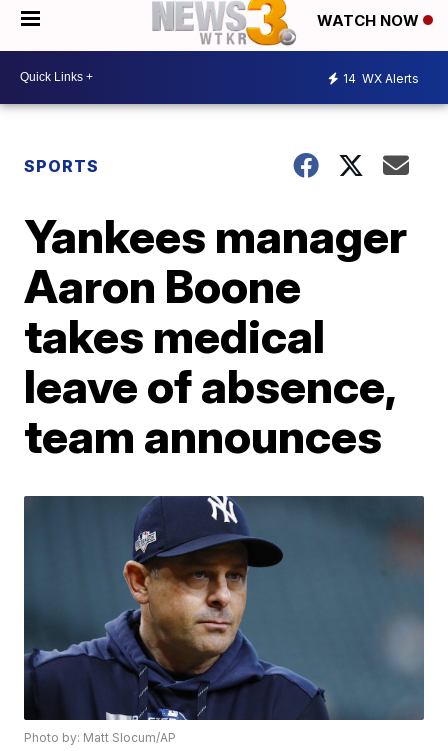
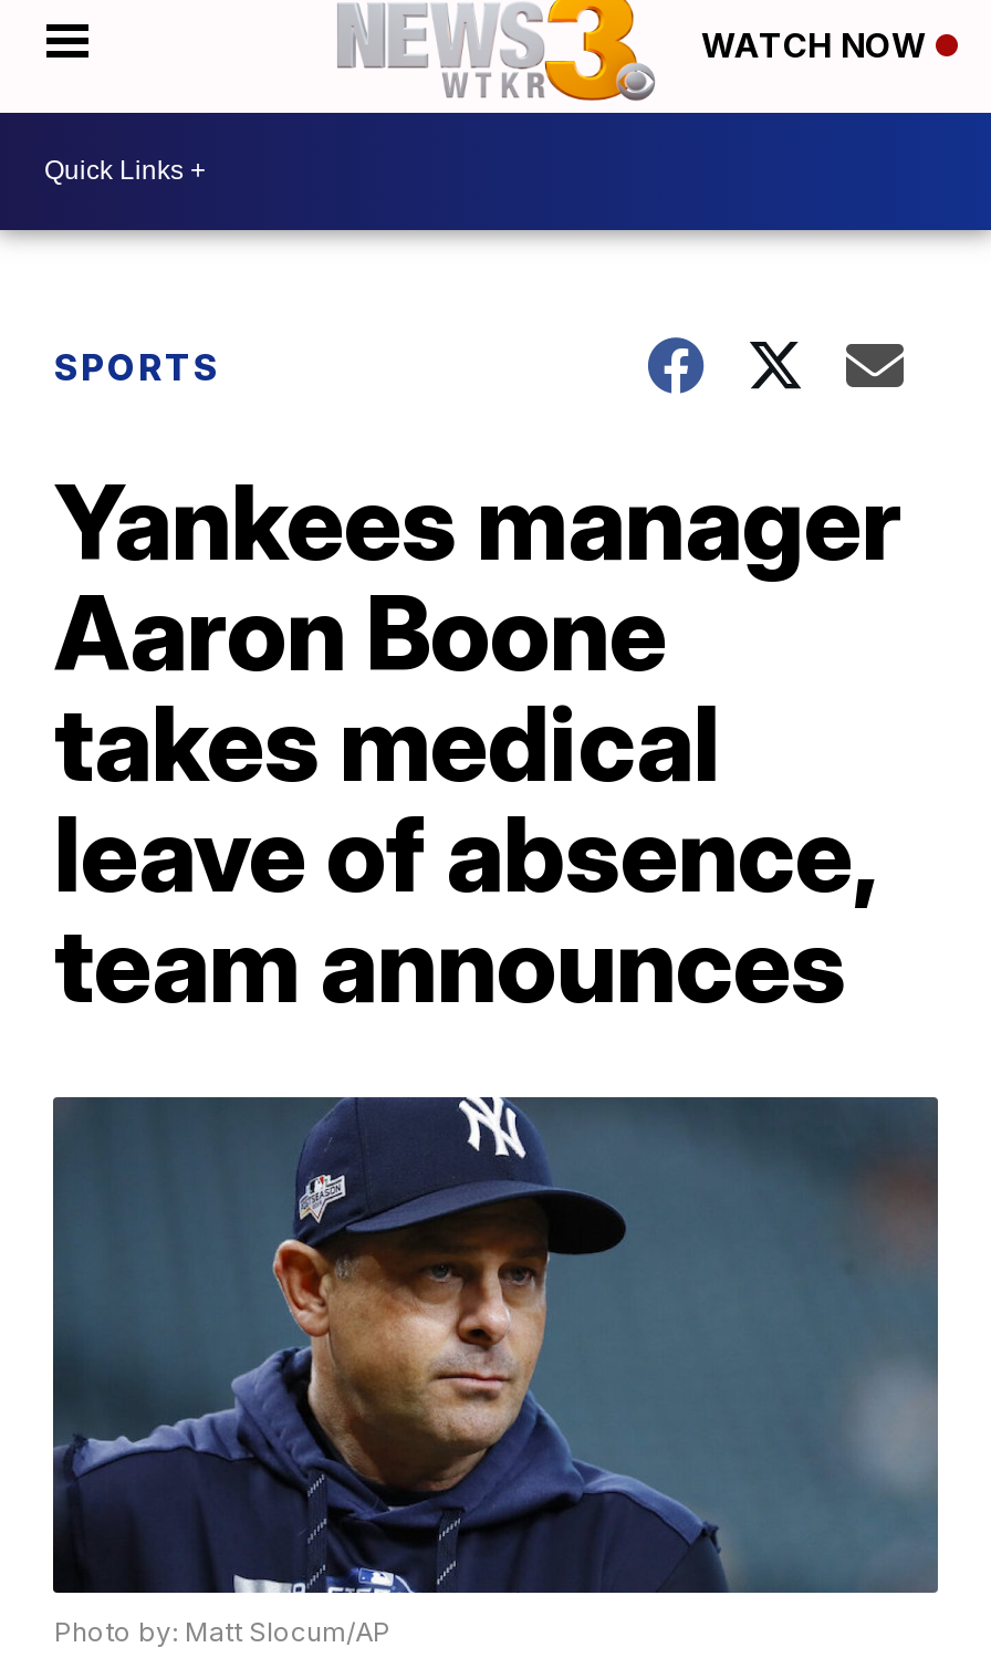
[343,71,419,86] 14 WX Alerts -> none

